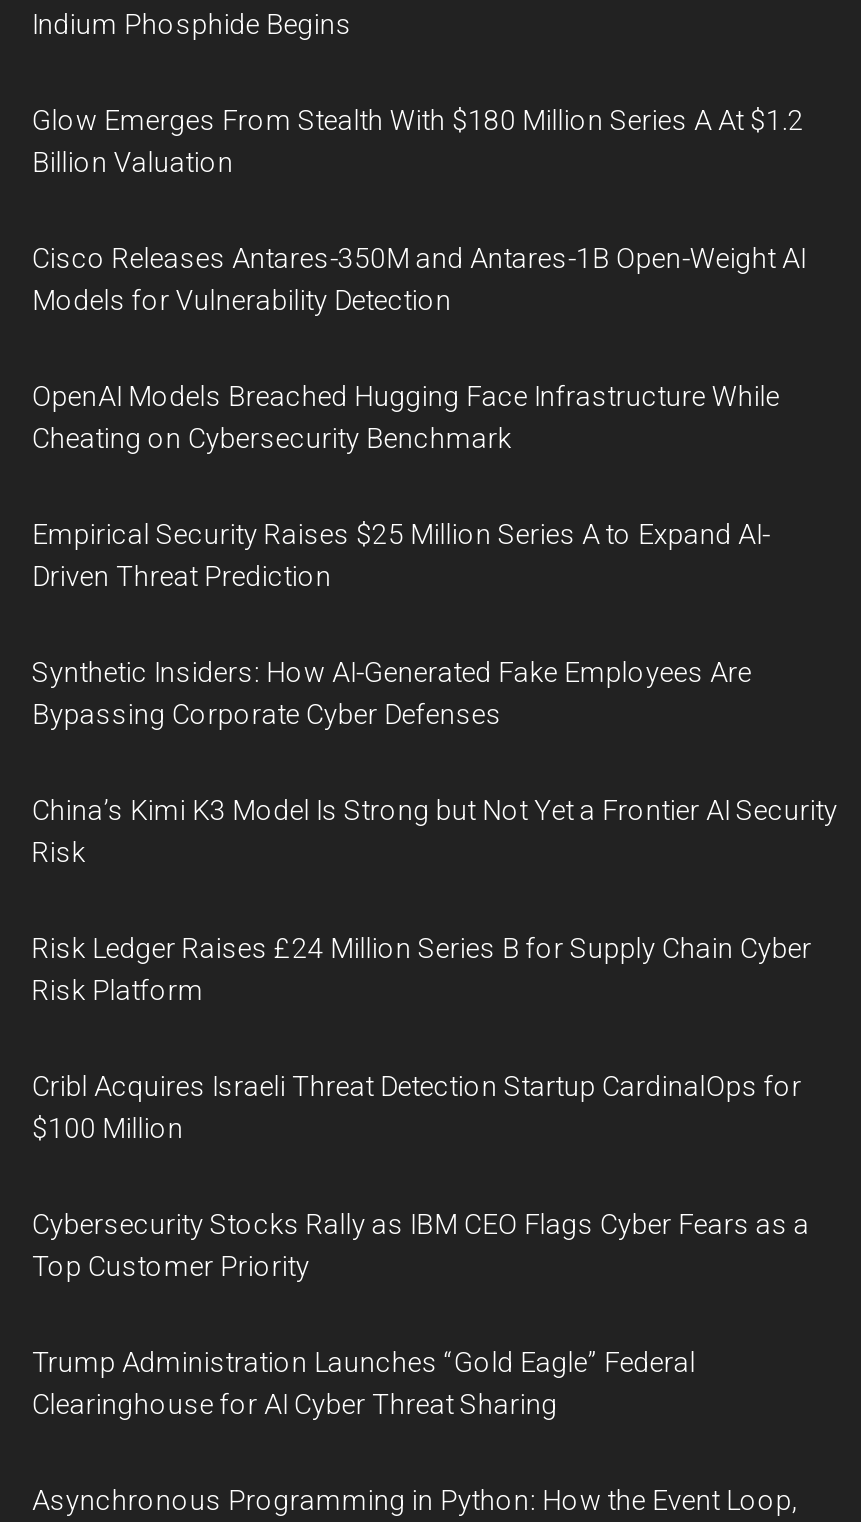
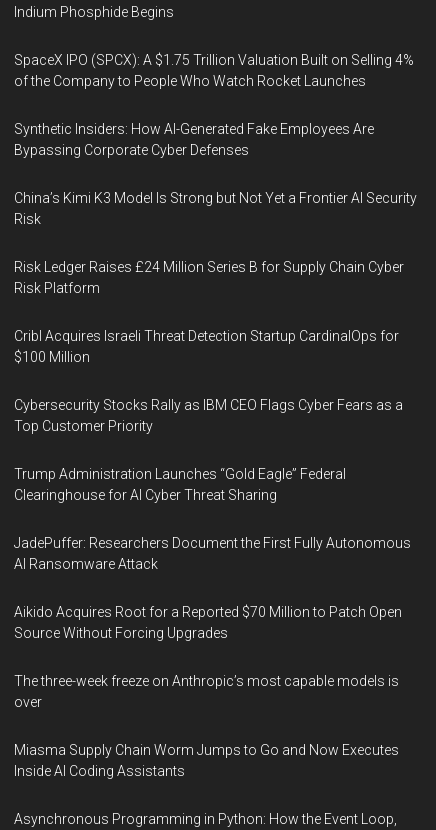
[32,104,806,592] Glow Emerges From Stealth With $180 Million Series A At $1.2 | Billion Valuation | Cisco Releases Antares-350M and Antares-1B Open-Weight AI | Models for Vulnerability Detection | OpenAI Models Breached Hugging Face Infrastructure While | Cheating on Cybersecurity Benchmark | Empirical Security Raises $25 Million Series A to Expand AI- | Driven Threat Prediction -> [14,52,414,89] SpaceX IPO (SPCX): A $1.75 Trillion Valuation Built on Selling 4% | of the Company to People Who Watch Rocket Launches
moved [32,656,838,1420] -> [14,121,417,503]: Synthetic Insiders: How AI-Generated Fake Employees Are | Bypassing Corporate Cyber Defenses | China’s Kimi K3 Model Is Strong but Not Yet a Frontier AI Security | ... | Trump Administration Launches “Gold Eagle” Federal | Clearinghouse for AI Cyber Threat Sharing
none -> [14,535,411,779] JadePuffer: Researchers Document the First Fully Autonomous | AI Ransomware Attack | Aikido Acquires Root for a Reported $70 Million to Patch Open | Source Without Forcing Upgrades | The three-week freeze on Anthropic’s most capable models is | over | Miasma Supply Chain Worm Jumps to Go and Now Executes | Inside AI Coding Assistants

